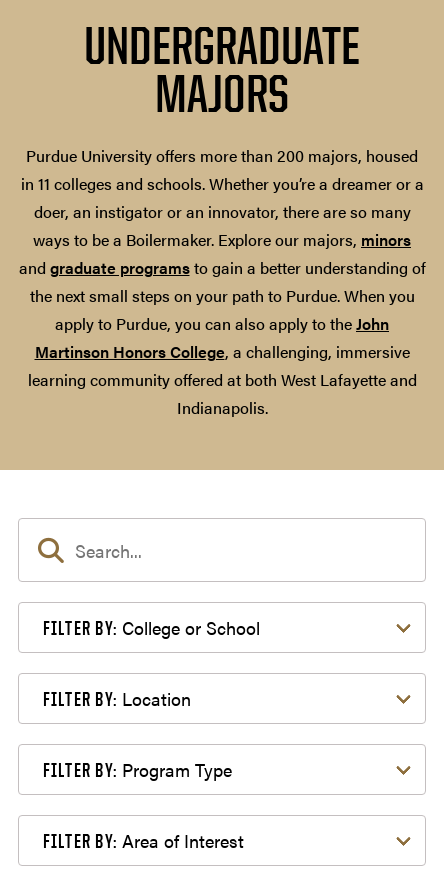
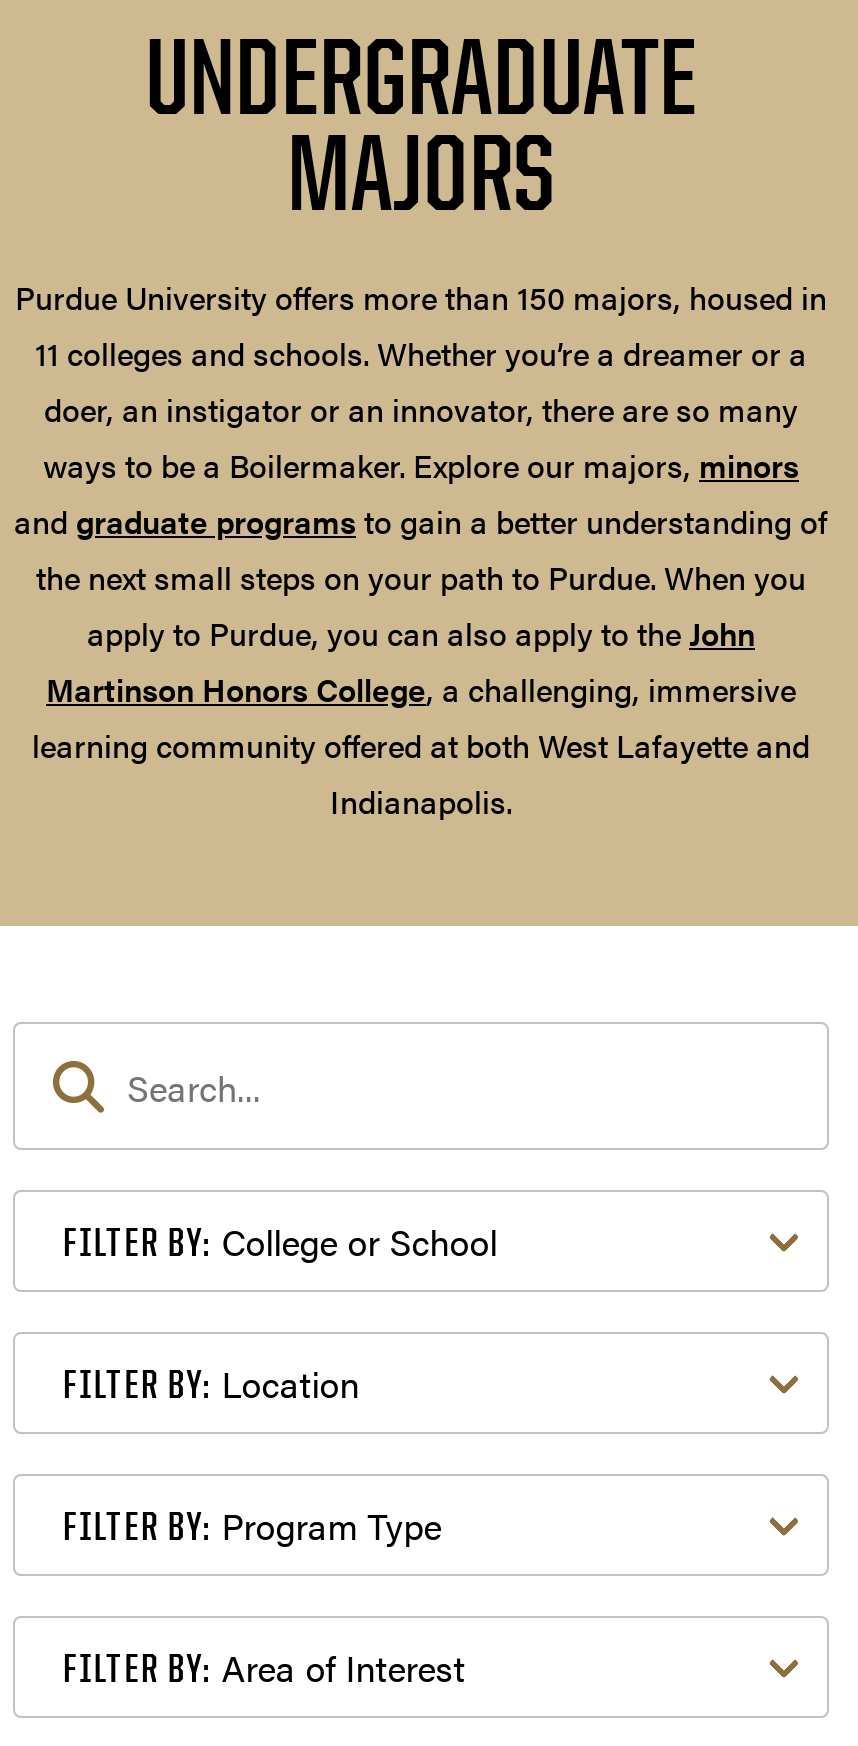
[20,144,423,195] Purdue University offers more than 200 majors, housed | in 11 colleges and schools. Whether you’re a dreamer or a -> [15,274,827,376] Purdue University offers more than 150 majors, housed in | 11 colleges and schools. Whether you’re a dreamer or a

